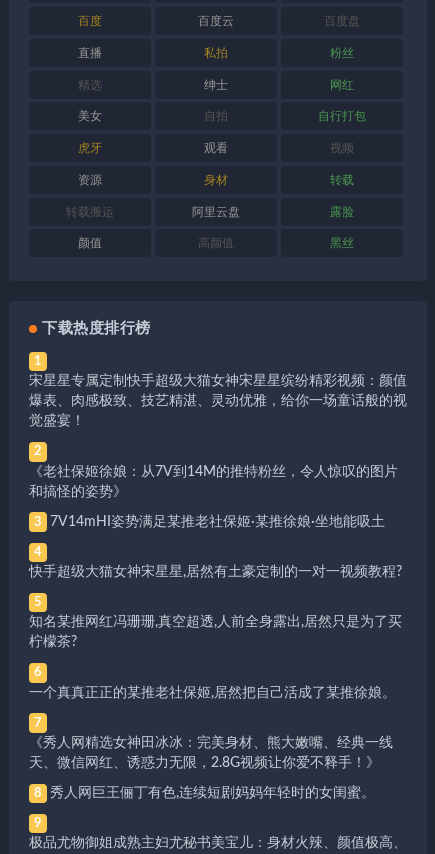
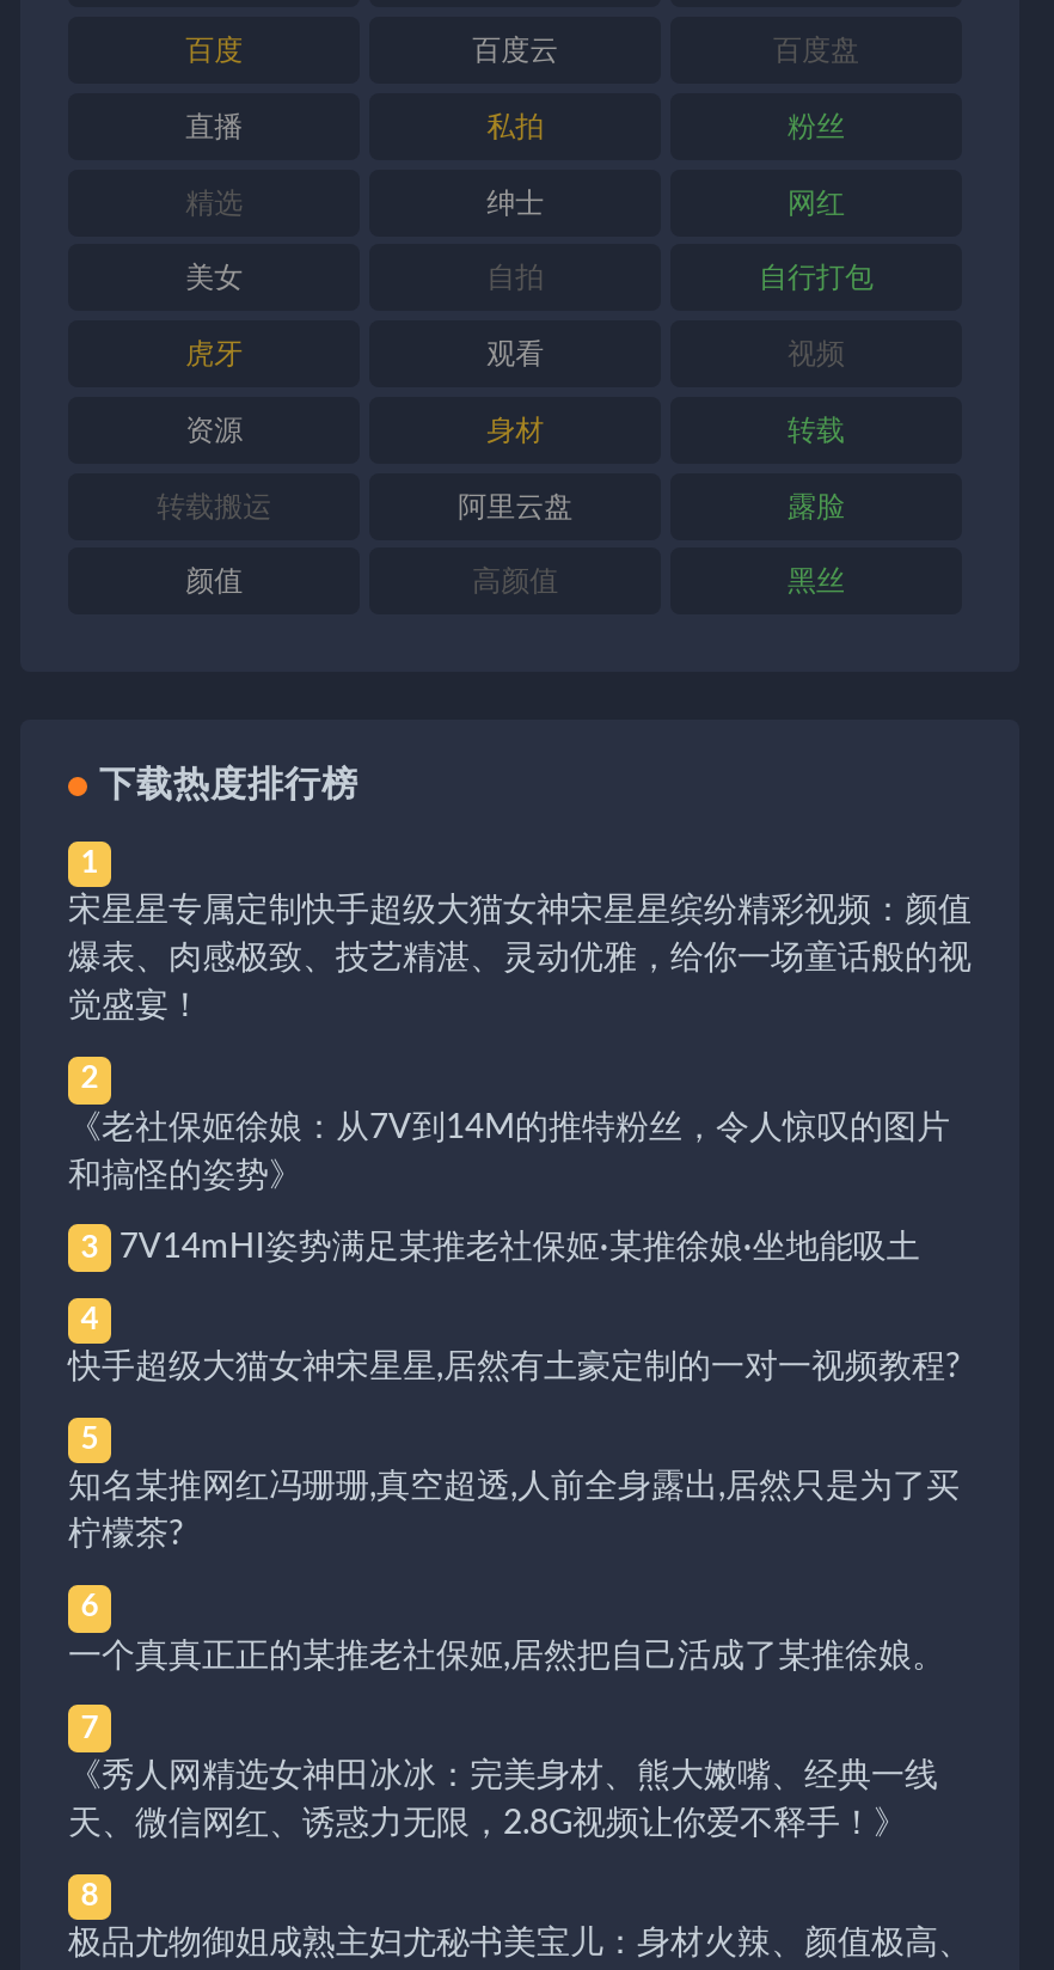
[34,786,375,830] 秀人网巨王俪丁有色,连续短剧妈妈年轻时的女闺蜜。 | 9 -> none

